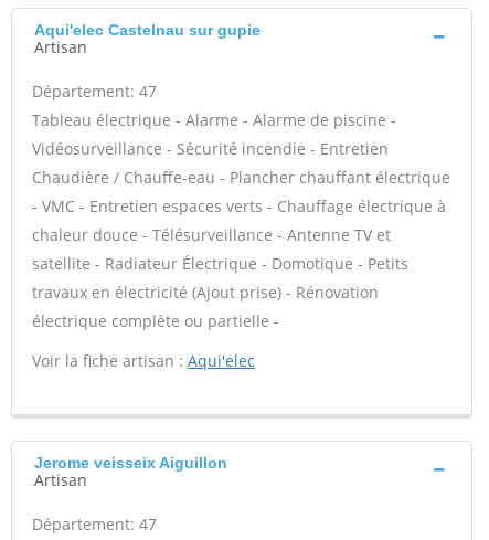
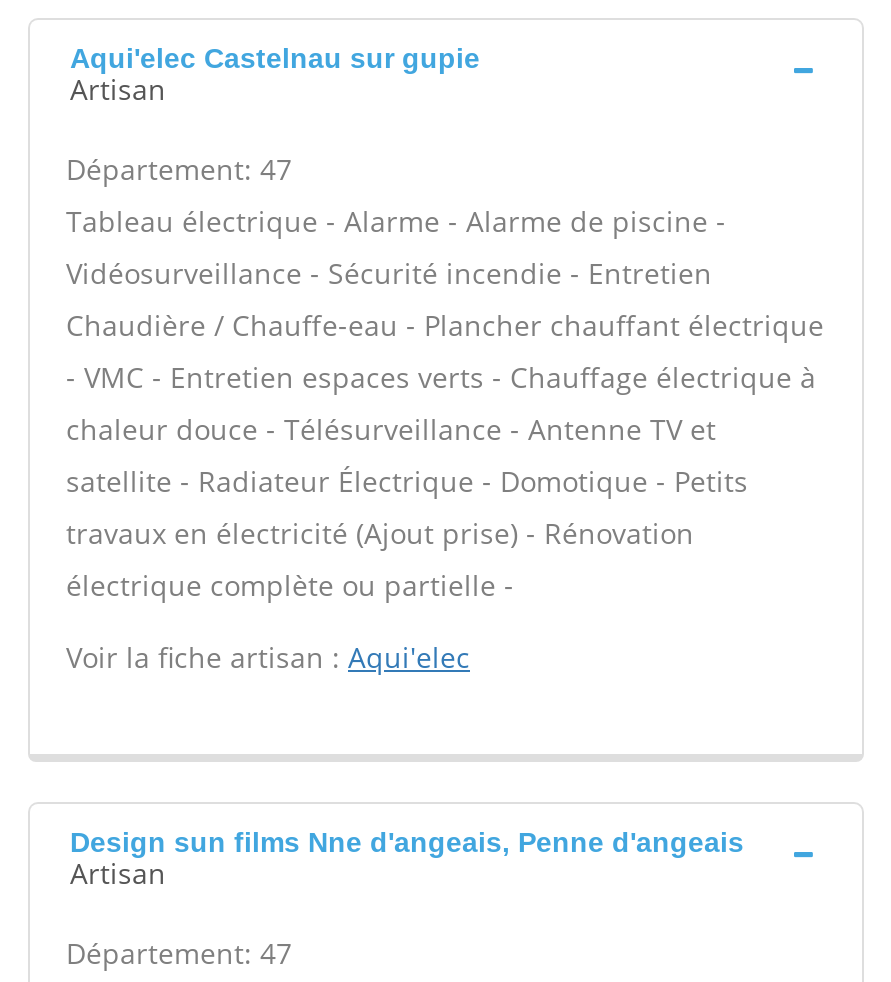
[34,454,227,472] Jerome veisseix Aiguillon -> [70,826,744,858] Design sun films Nne d'angeais, Penne d'angeais

